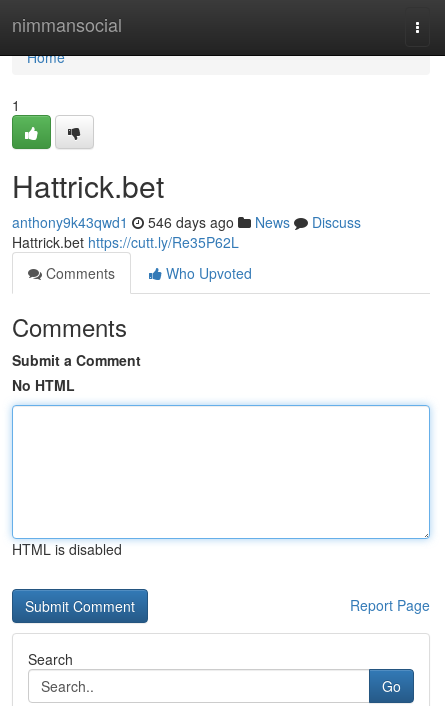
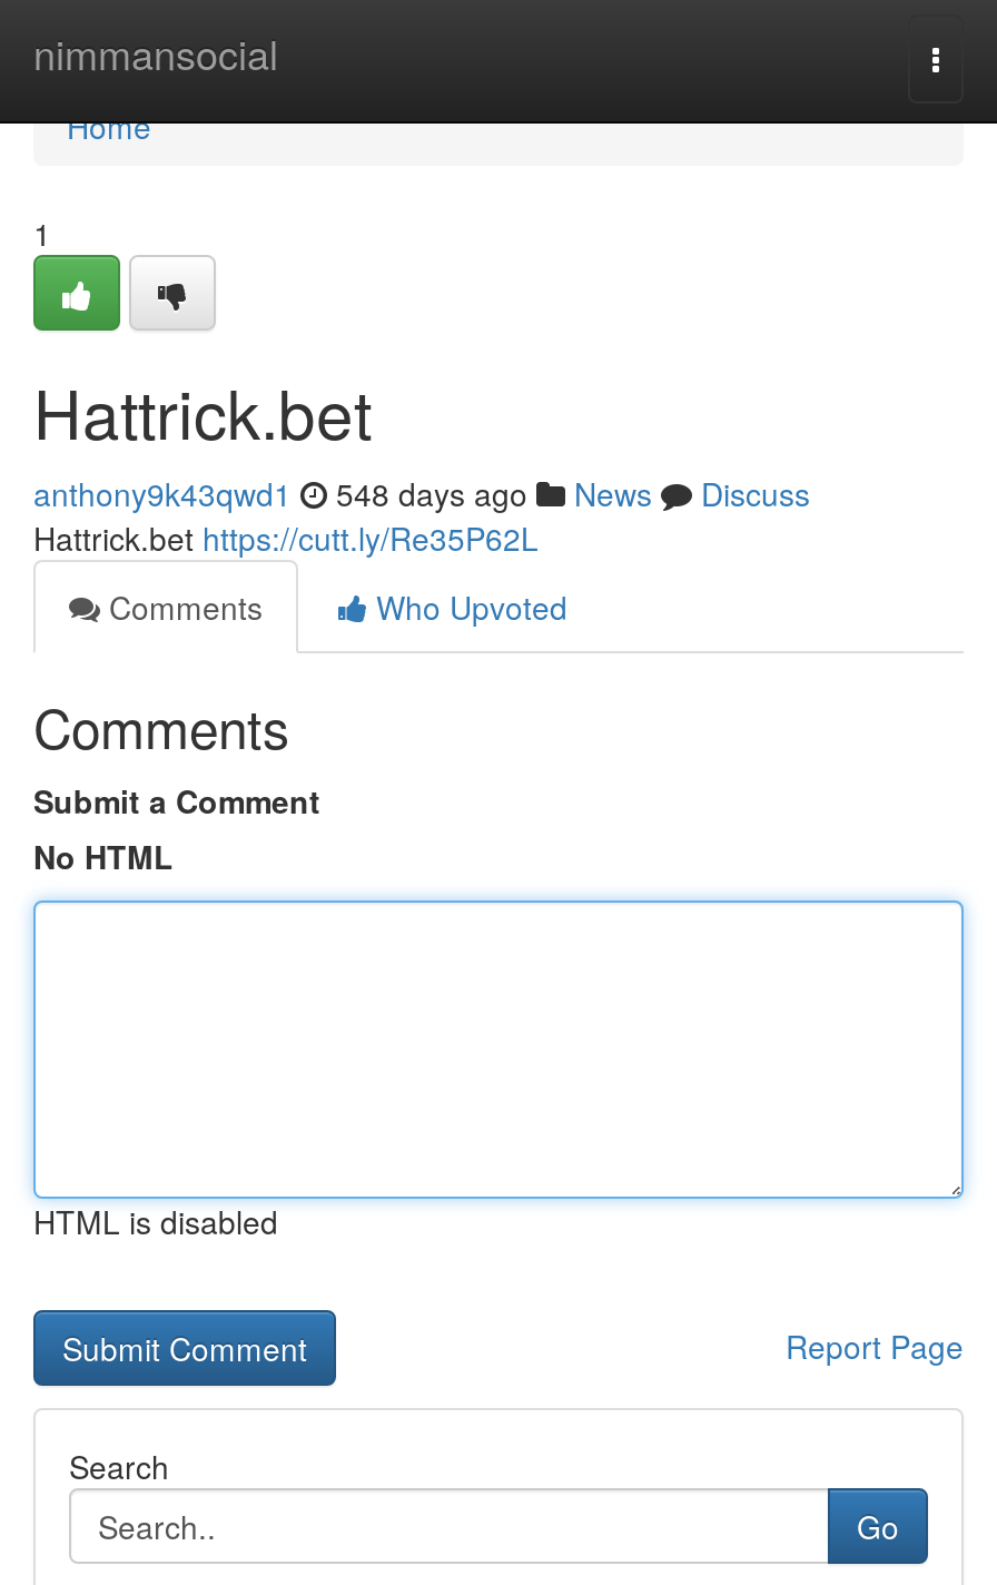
[12,212,361,232] anthony9k43qwd1 546 days ago News Discuss -> [33,471,810,515] anthony9k43qwd1 548 days ago News Discuss

